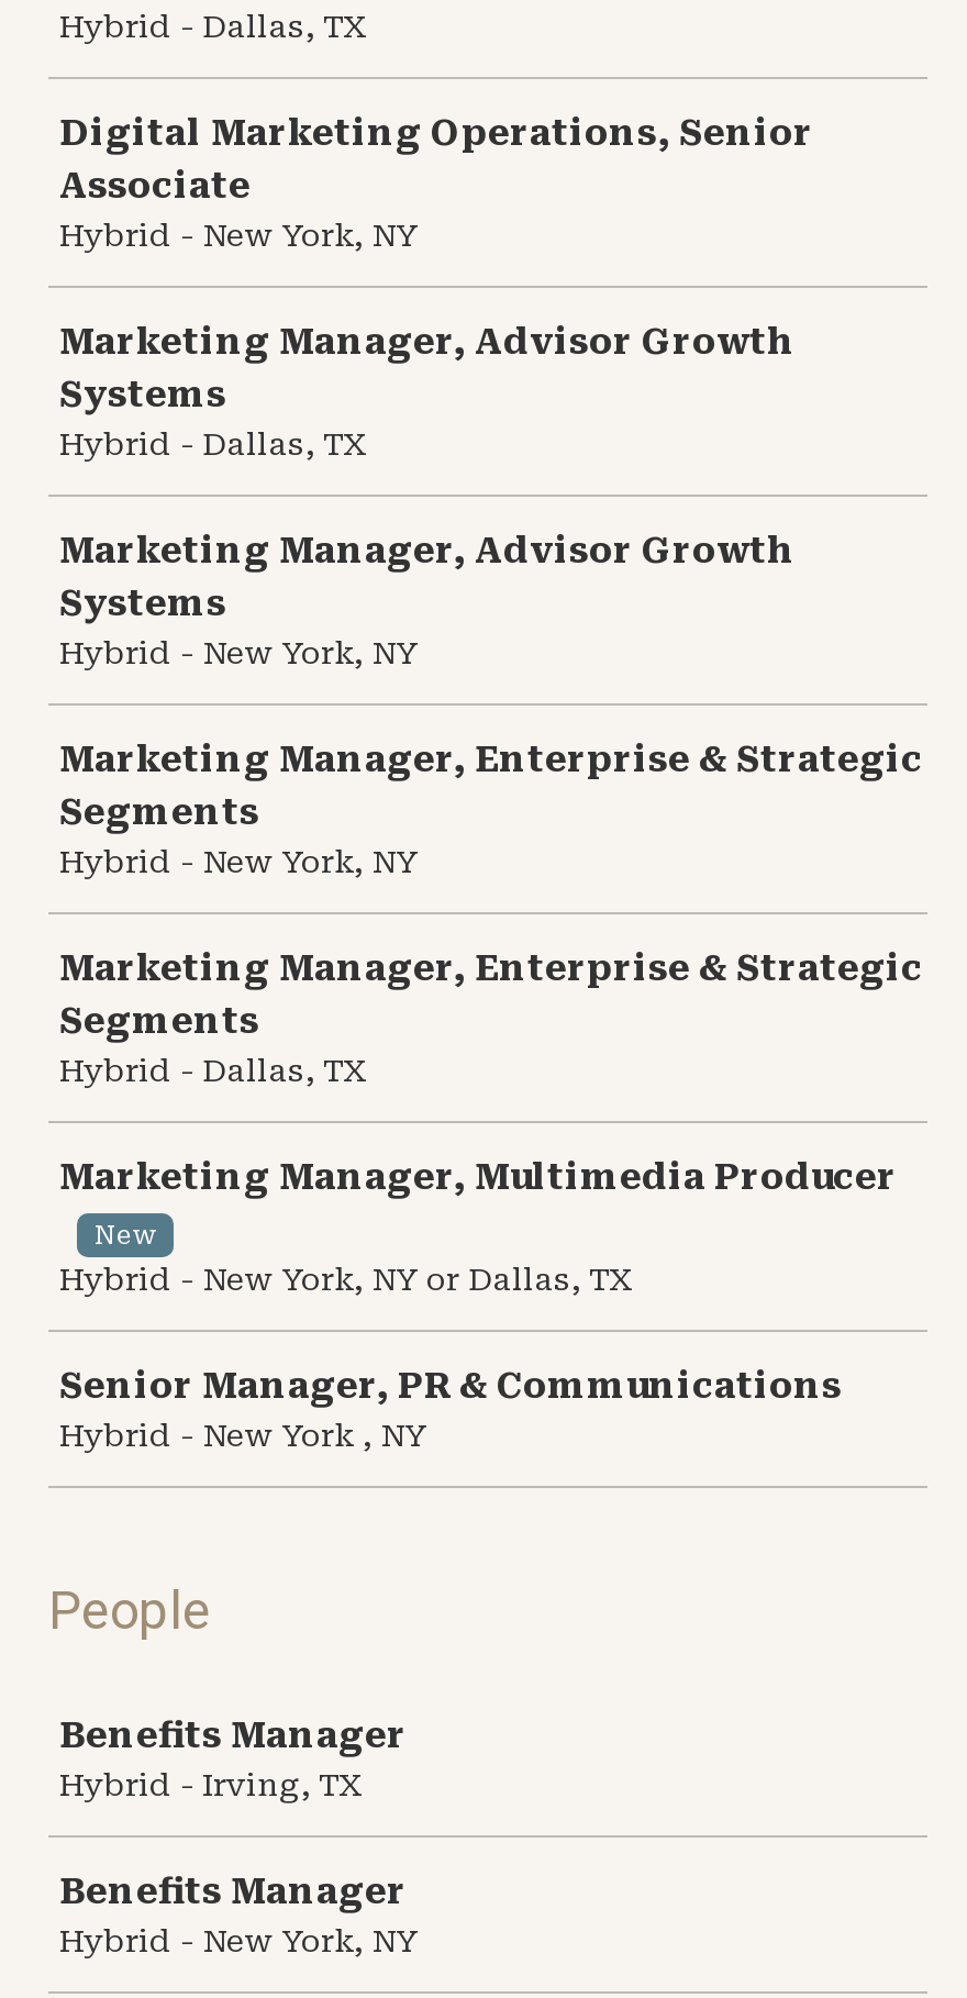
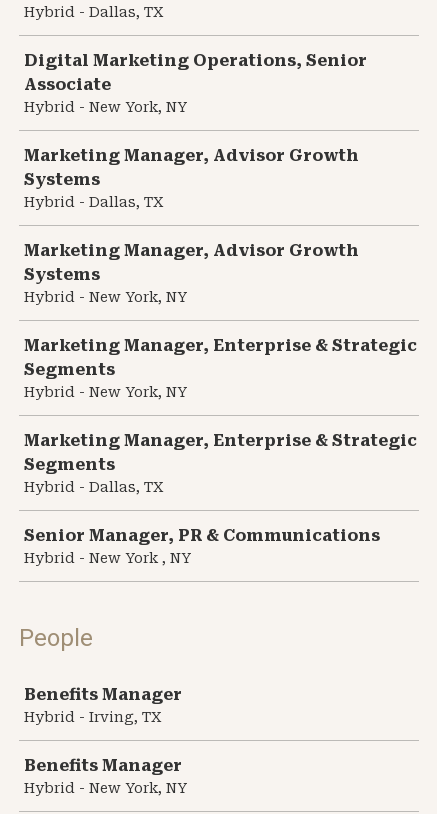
[59,1156,897,1297] Marketing Manager, Multimedia Producer | New | Hybrid - New York, NY or Dallas, TX -> none

